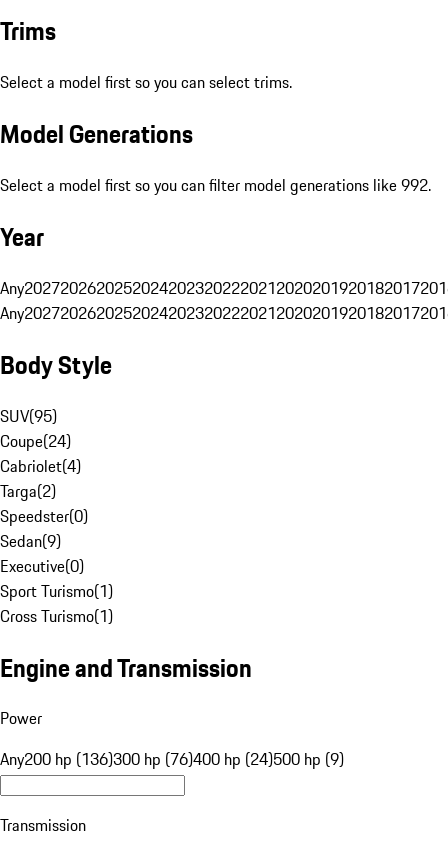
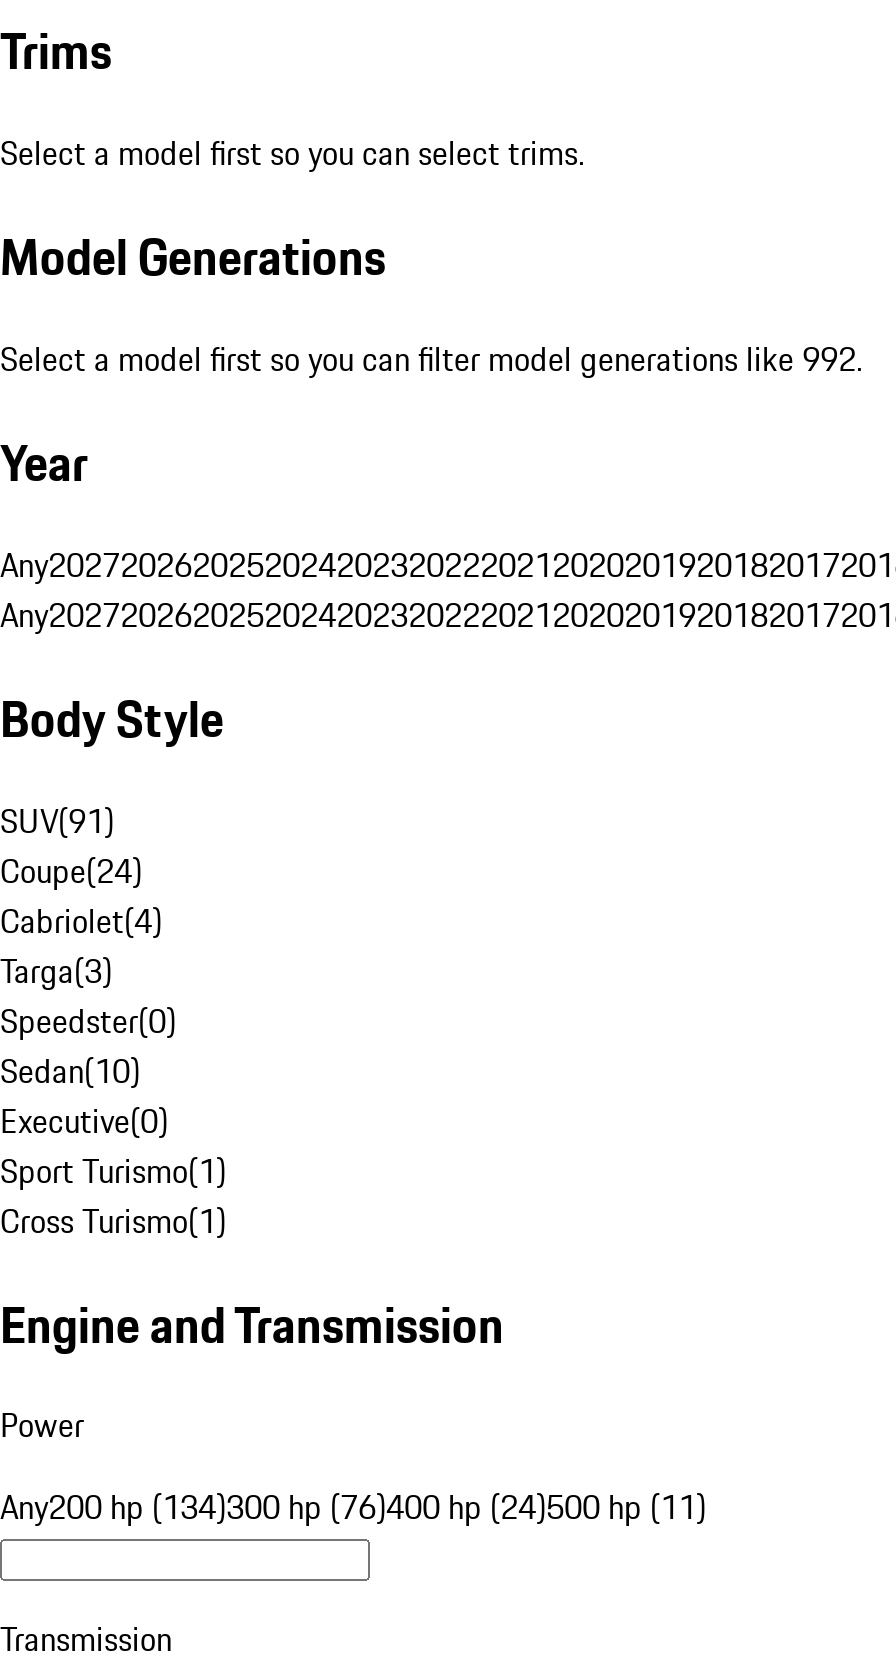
[0,404,57,428] SUV(95) -> [0,796,114,844] SUV(91)
[0,479,56,503] Targa(2) -> [0,946,112,994] Targa(3)
[0,529,61,553] Sedan(9) -> [0,1046,140,1094] Sedan(10)
[0,747,344,771] Any200 hp (136)300 hp (76)400 hp (24)500 hp (9) -> [0,1484,706,1532] Any200 hp (134)300 hp (76)400 hp (24)500 hp (11)

